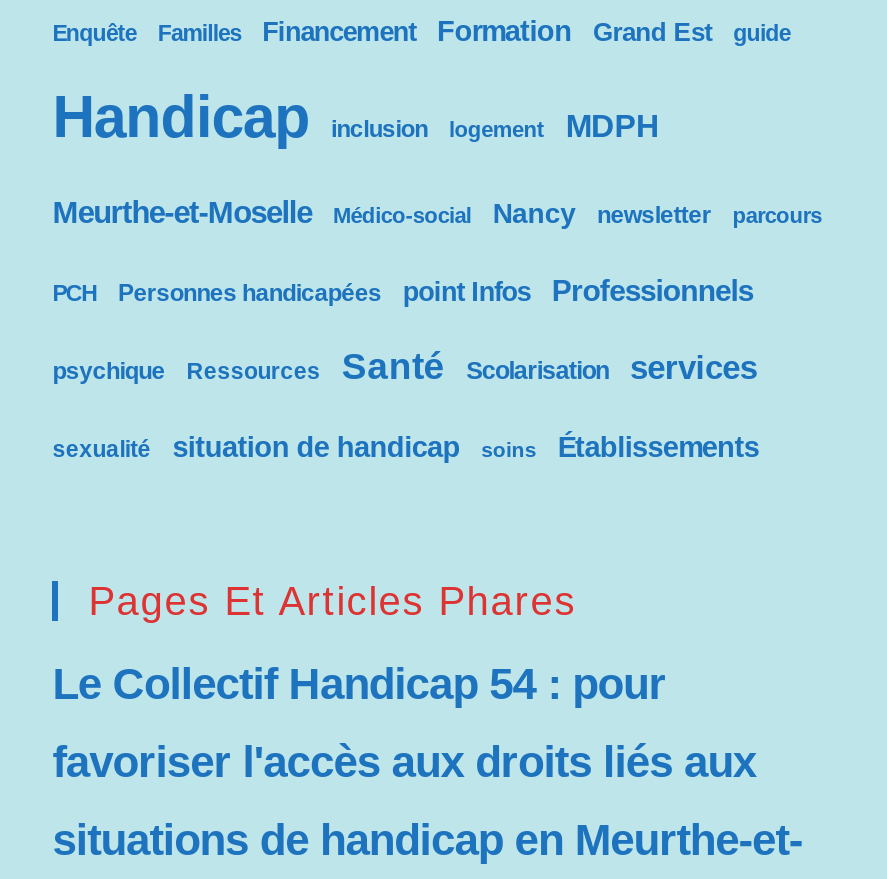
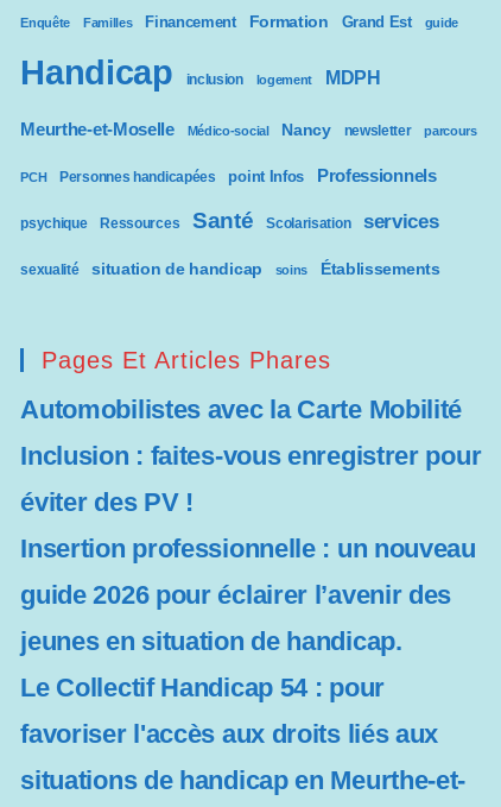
none -> [20,395,481,656] Automobilistes avec la Carte Mobilité | Inclusion : faites-vous enregistrer pour | éviter des PV ! | Insertion professionnelle : un nouveau | guide 2026 pour éclairer l’avenir des | jeunes en situation de handicap.

